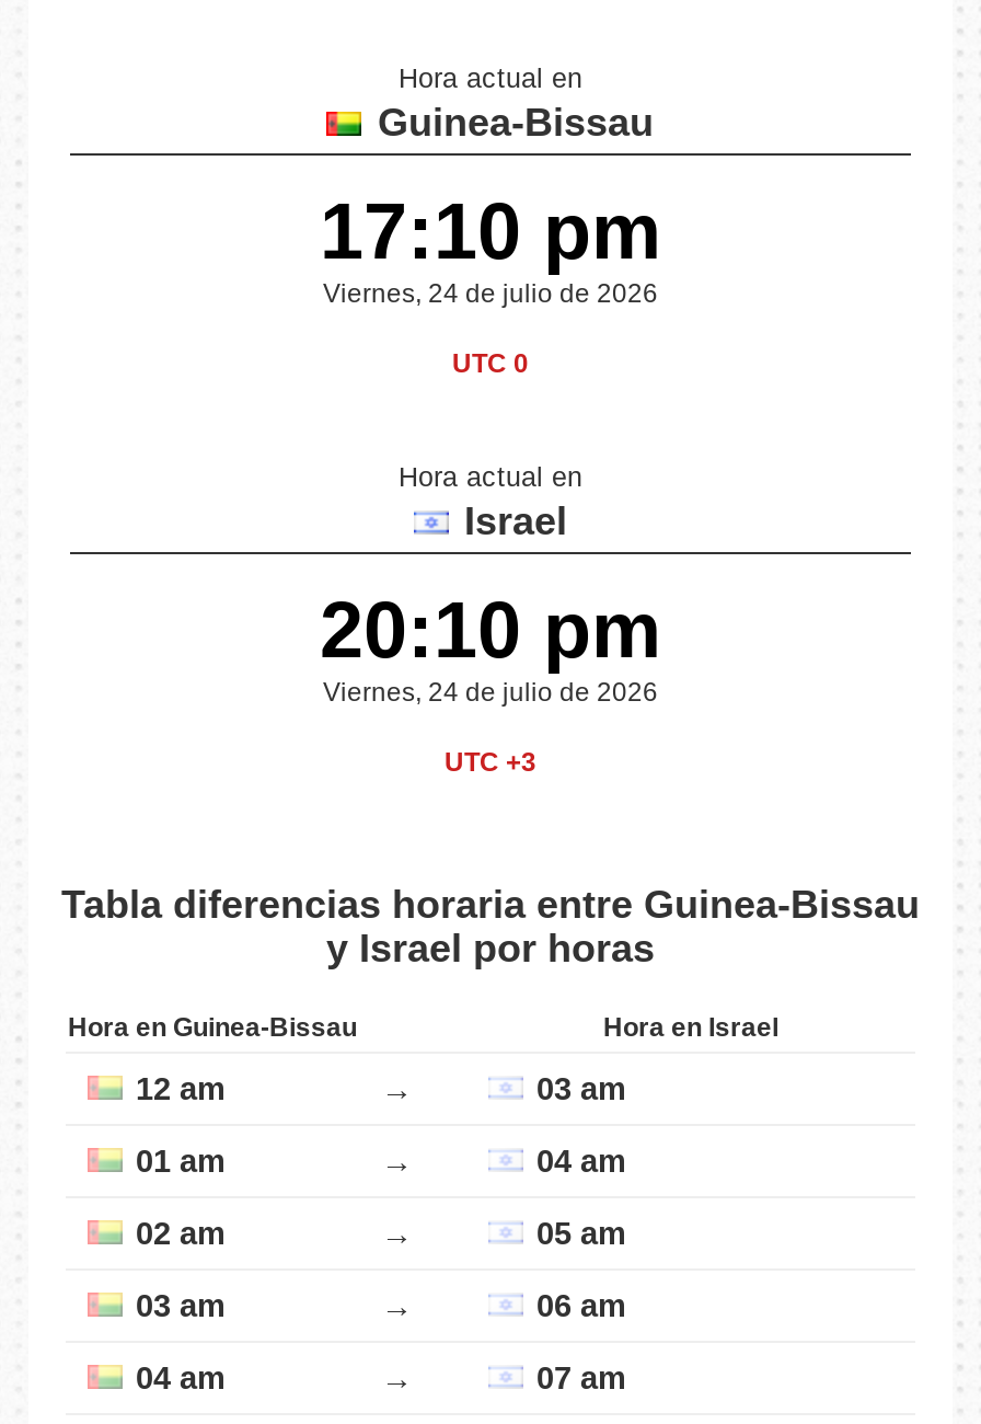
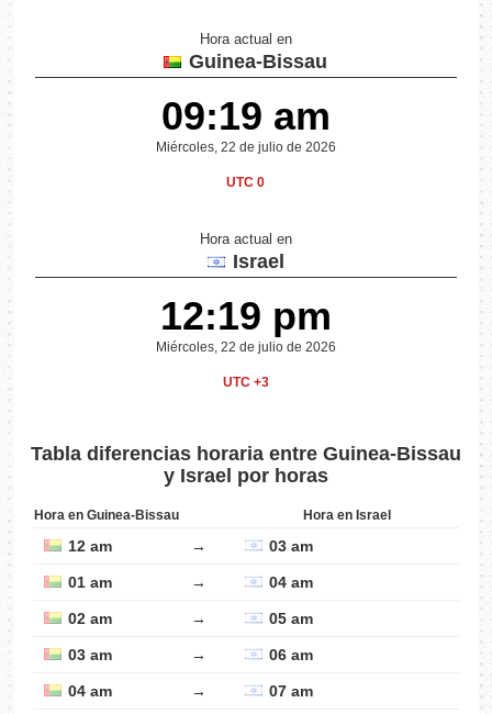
[320,187,661,310] 17:10 pm | Viernes, 24 de julio de 2026 -> [156,94,336,155] 09:19 am | Miércoles, 22 de julio de 2026
[320,585,661,675] 20:10 pm -> [160,294,332,339] 12:19 pm
[323,677,658,708] Viernes, 24 de julio de 2026 -> [156,340,336,355] Miércoles, 22 de julio de 2026

